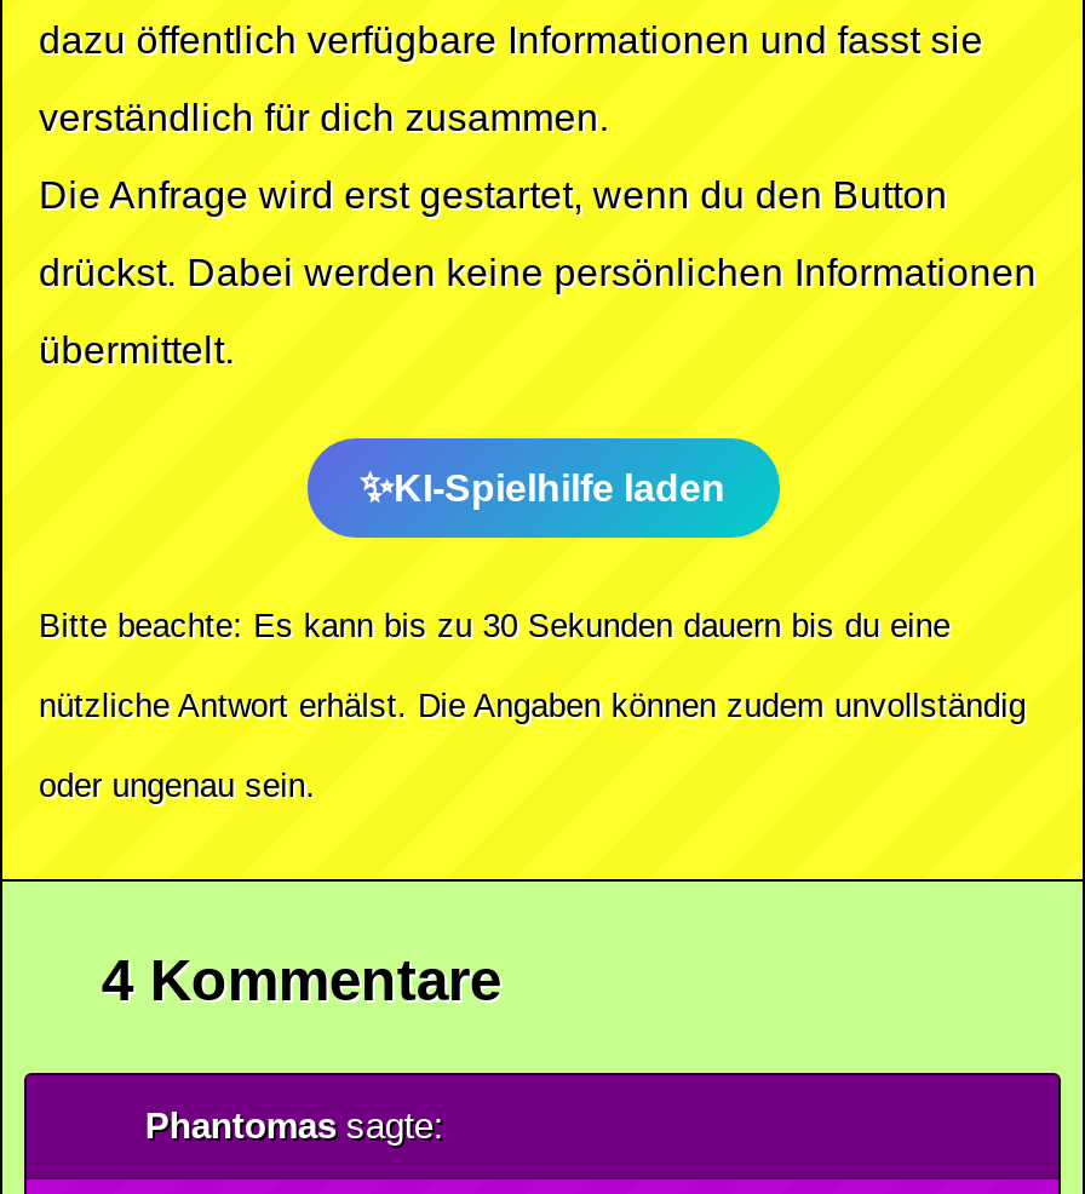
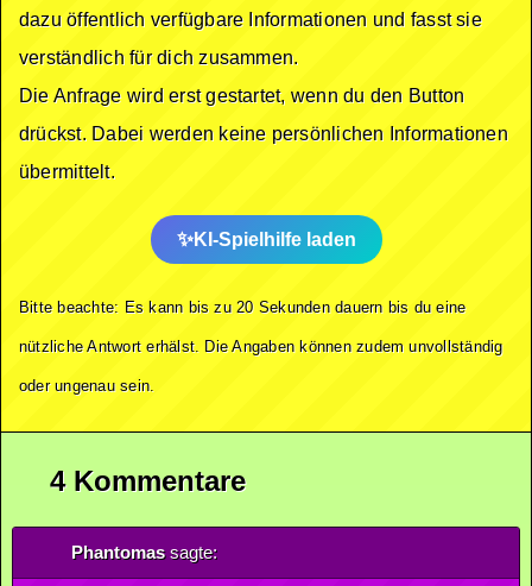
[39,608,950,644] Bitte beachte: Es kann bis zu 30 Sekunden dauern bis du eine -> [19,298,466,316] Bitte beachte: Es kann bis zu 20 Sekunden dauern bis du eine

